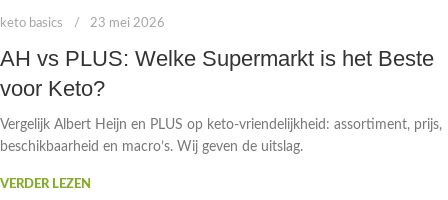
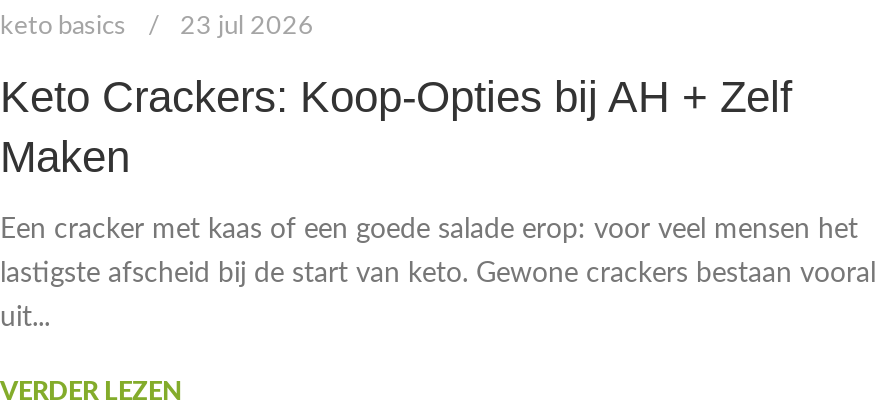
[0,17,442,154] 23 mei 2026 | AH vs PLUS: Welke Supermarkt is het Beste | voor Keto? | Vergelijk Albert Heijn en PLUS op keto-vriendelijkheid: assortiment, prijs, | beschikbaarheid en macro’s. Wij geven de uitslag. -> [0,14,876,332] 23 jul 2026 | Keto Crackers: Koop-Opties bij AH + Zelf | Maken | Een cracker met kaas of een goede salade erop: voor veel mensen het | lastigste afscheid bij de start van keto. Gewone crackers bestaan vooral | uit...

